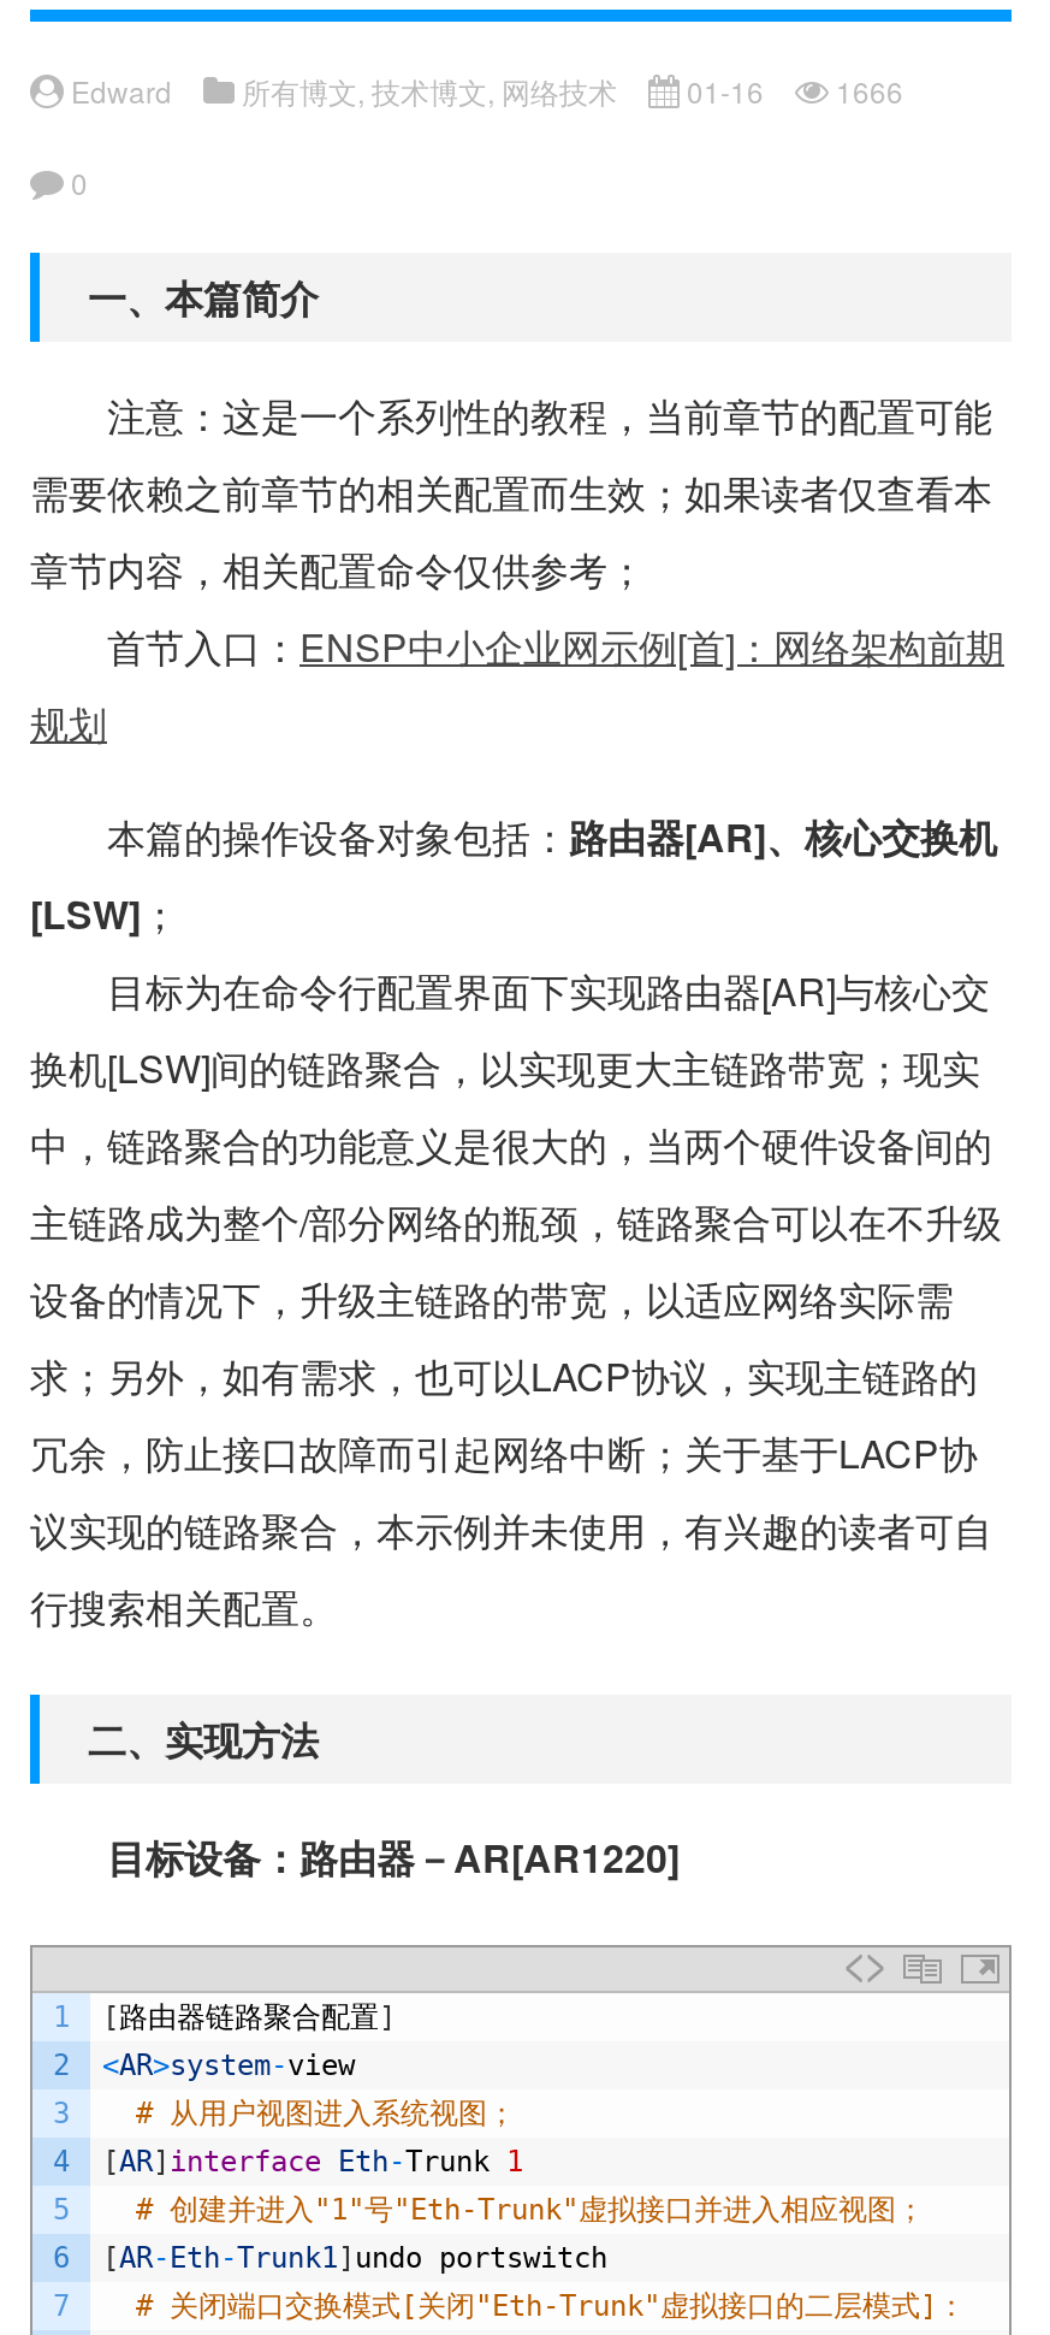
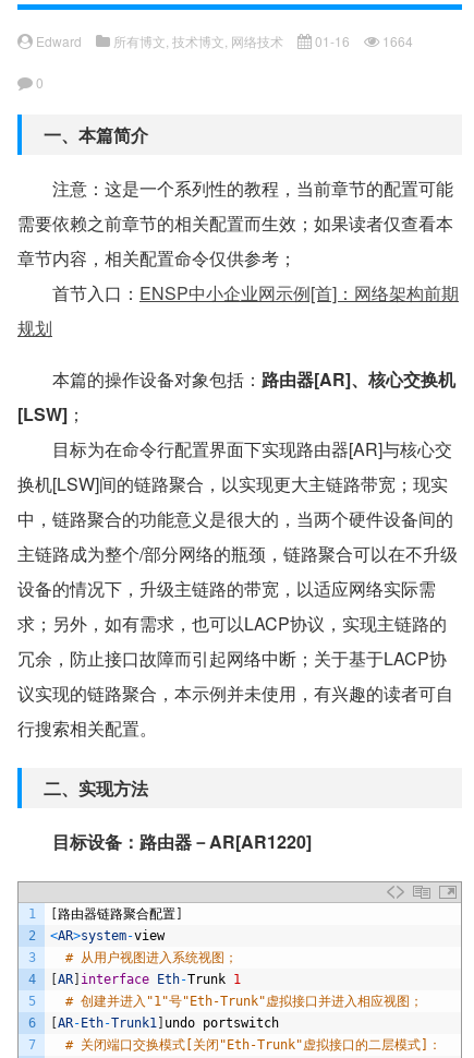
[71,70,903,111] Edward 所有博文,技术博文,网络技术 01-16 1666 -> [36,32,413,50] Edward 所有博文,技术博文,网络技术 01-16 1664

